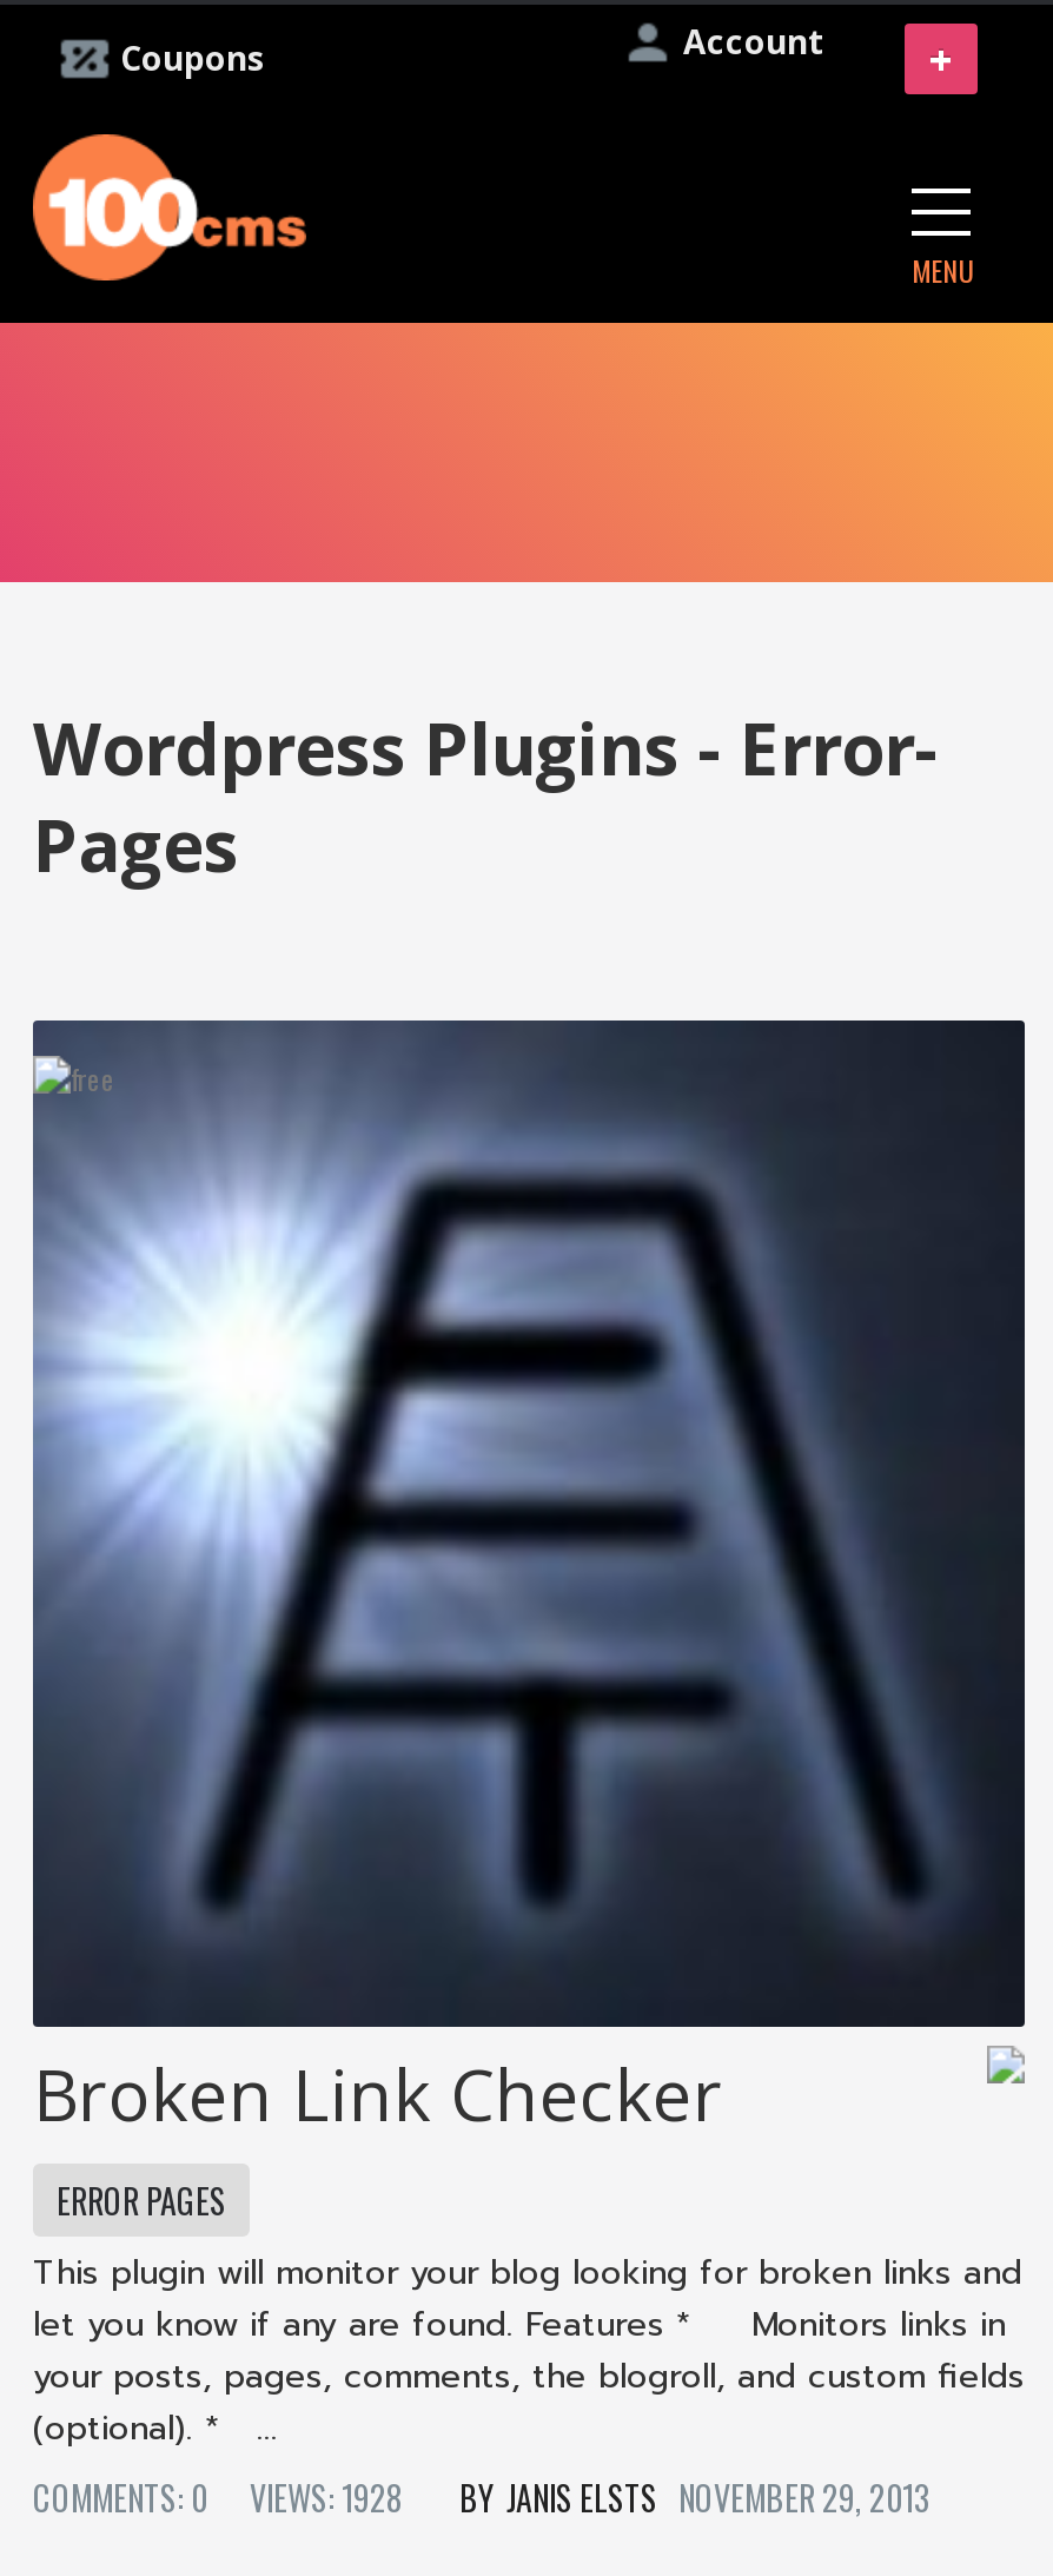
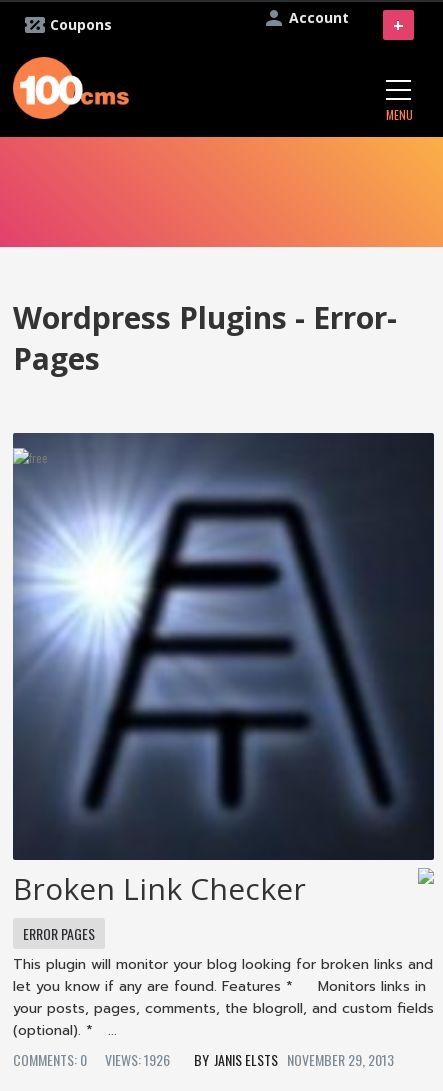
[33,2472,931,2521] COMMENTS: 0 VIEWS: 1928 JANIS ELSTS NOVEMBER 29, 2013 -> [13,1049,394,1070] COMMENTS: 0 VIEWS: 1926 JANIS ELSTS NOVEMBER 29, 2013

